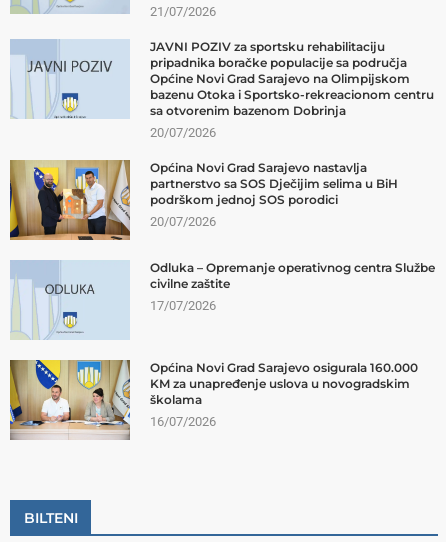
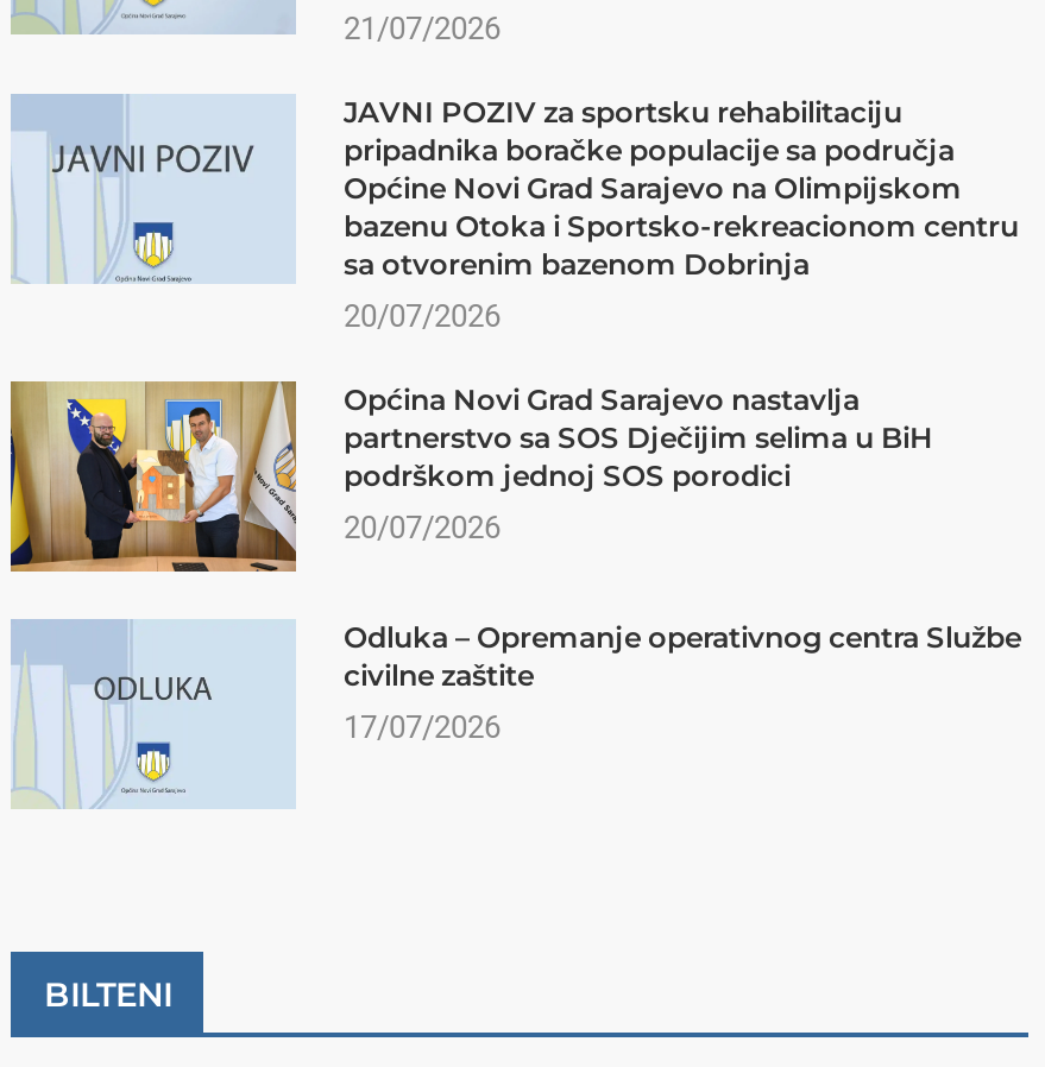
[9,359,418,441] [image] | Općina Novi Grad Sarajevo osigurala 160.000 | KM za unapređenje uslova u novogradskim | školama | 16/07/2026 -> none

